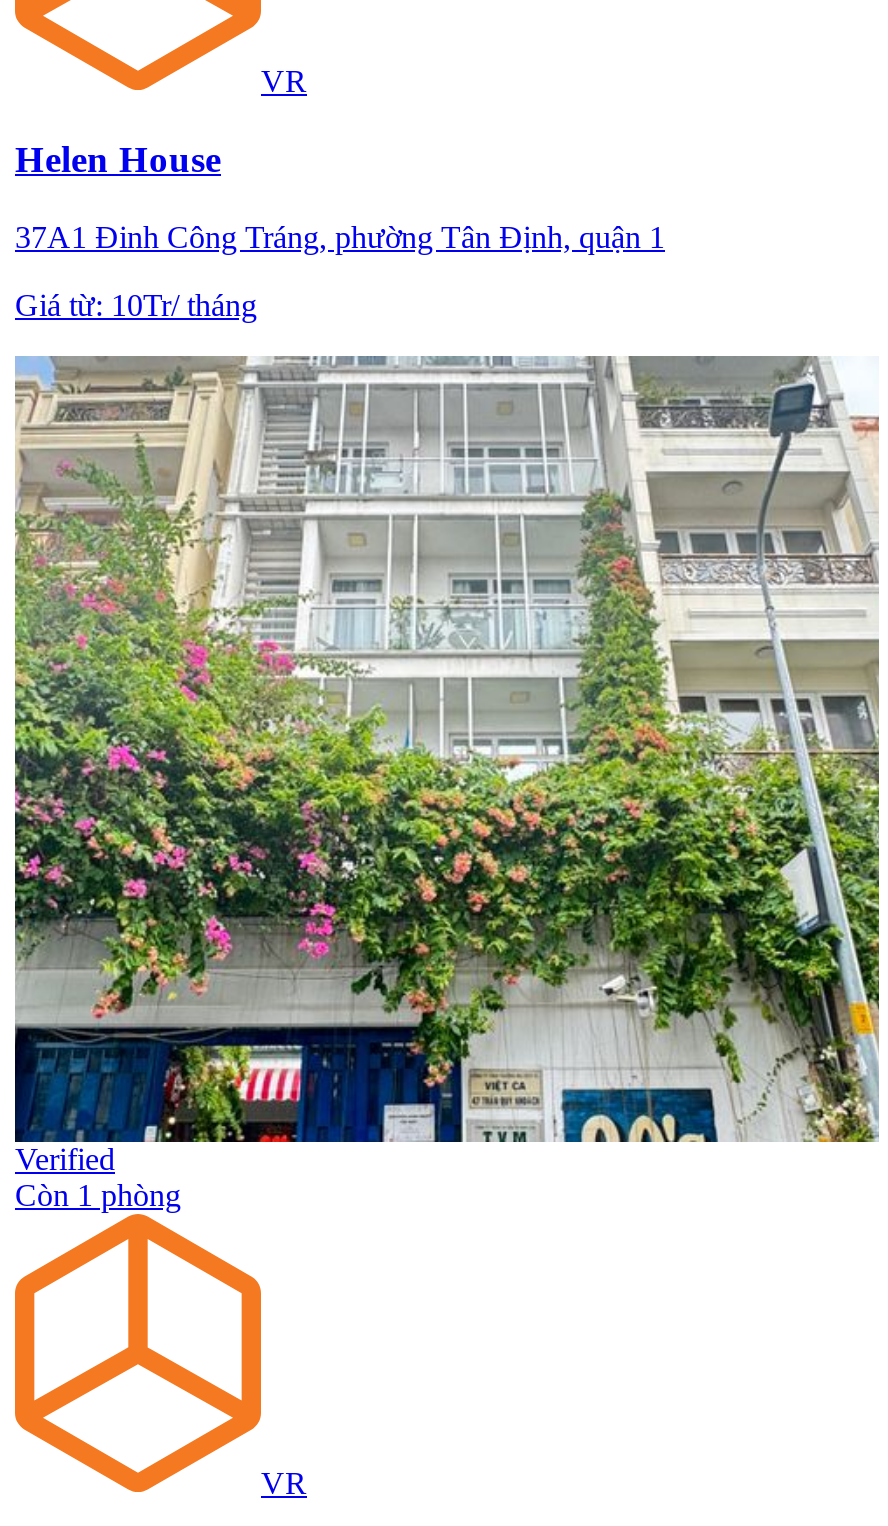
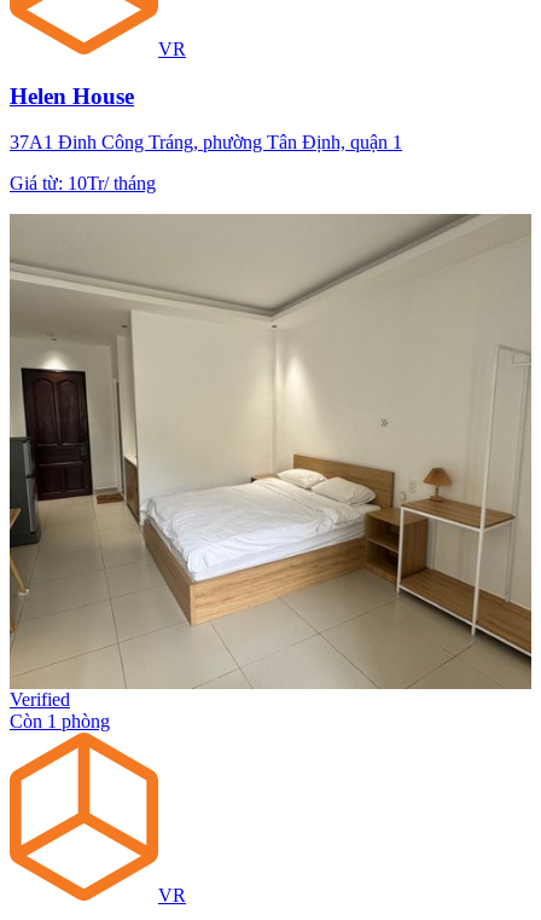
[13,354,879,1144] [image] -> [8,213,533,690] [image]

